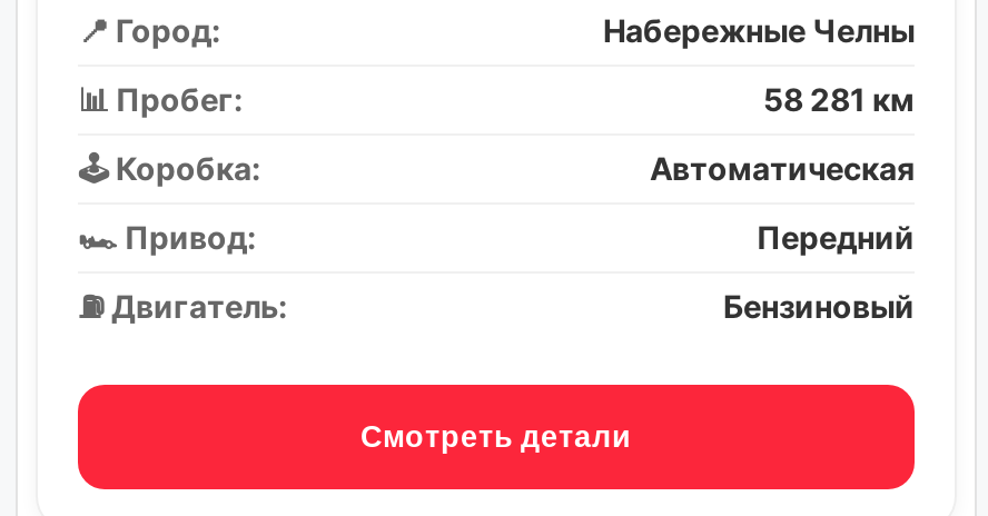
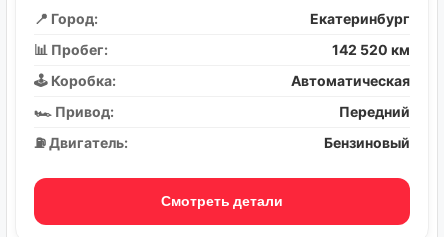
[603,12,915,50] Набережные Челны -> [310,10,410,27] Екатеринбург
[763,81,915,119] 58 281 км -> [332,41,410,58] 142 520 км

